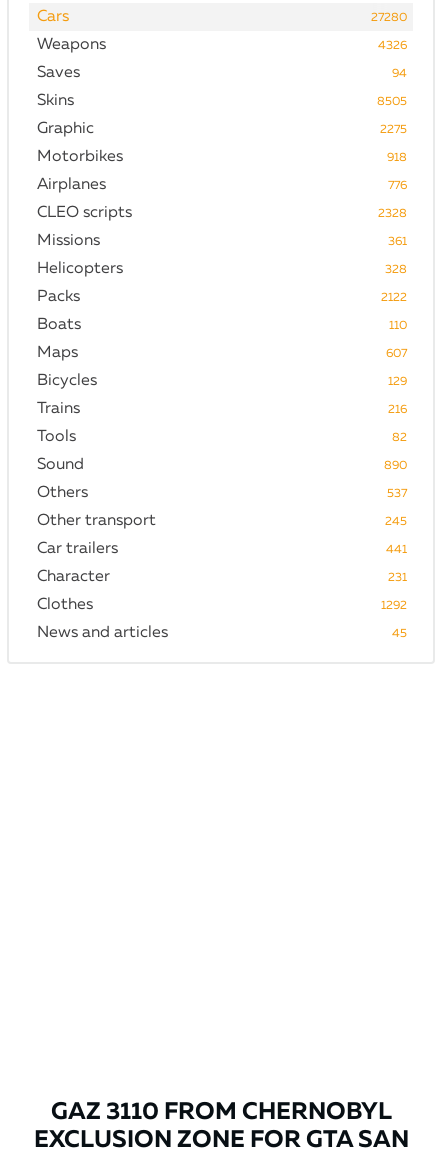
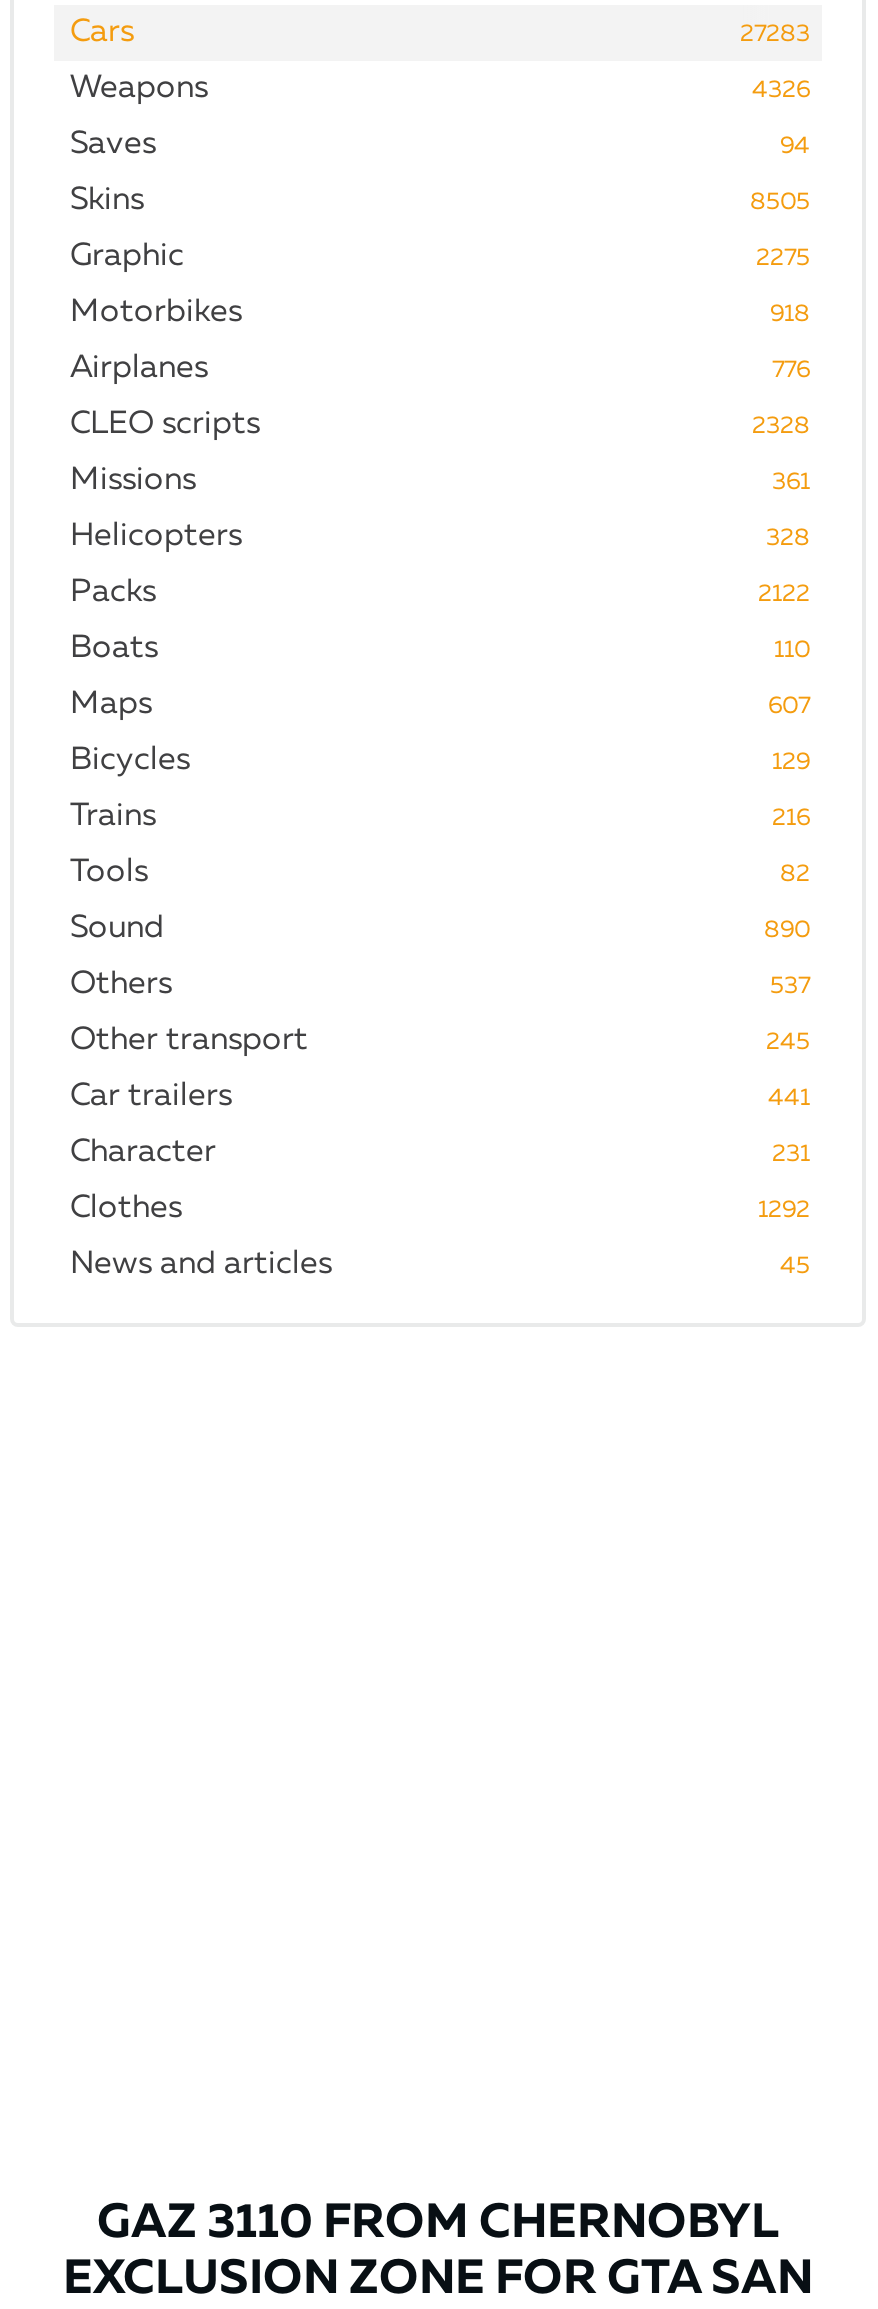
[371,12,407,24] 27280 -> [740,23,810,47] 27283

